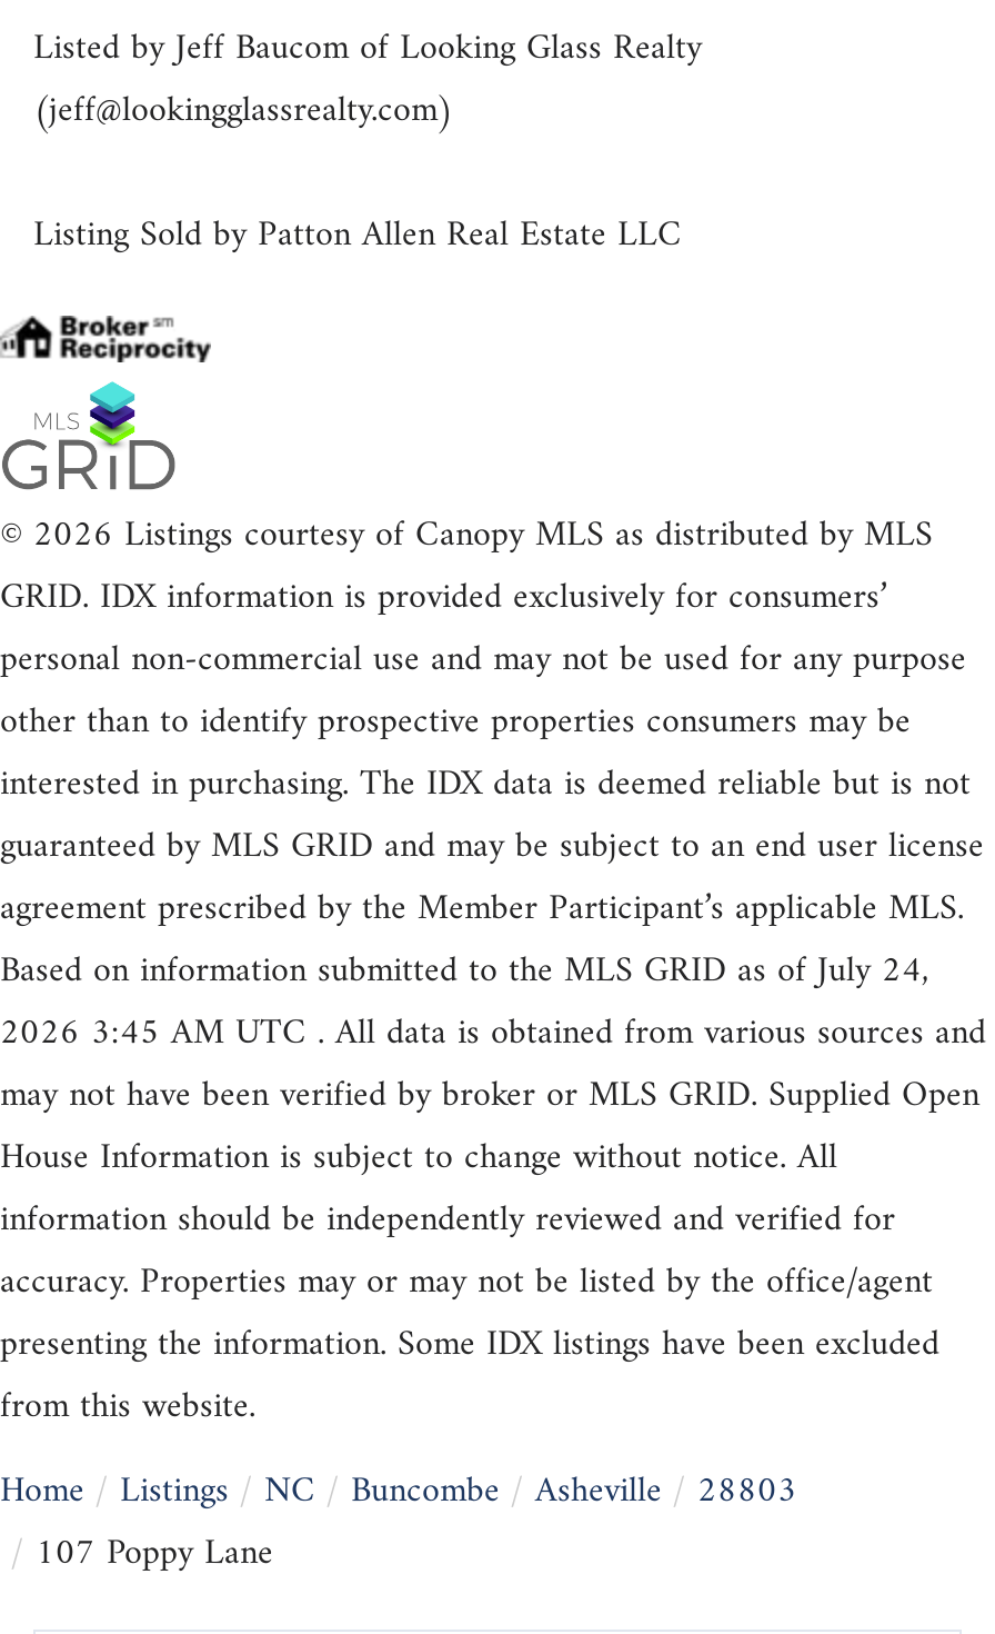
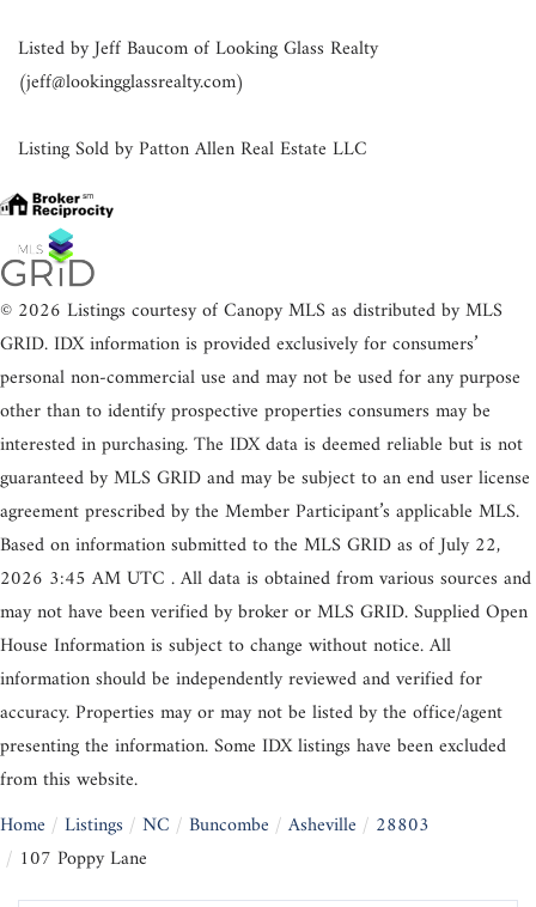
[0,941,928,1004] Based on information submitted to the MLS GRID as of July 24, -> [0,529,500,563] Based on information submitted to the MLS GRID as of July 22,

